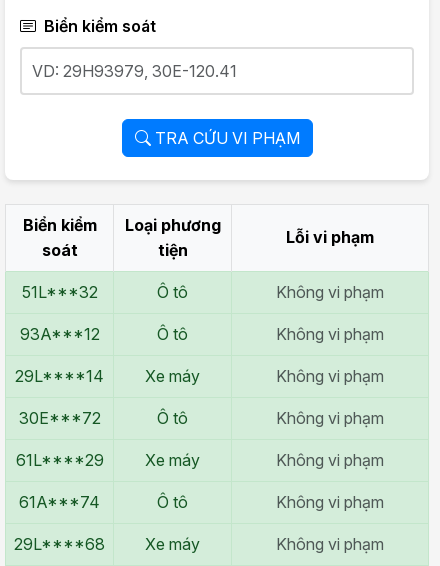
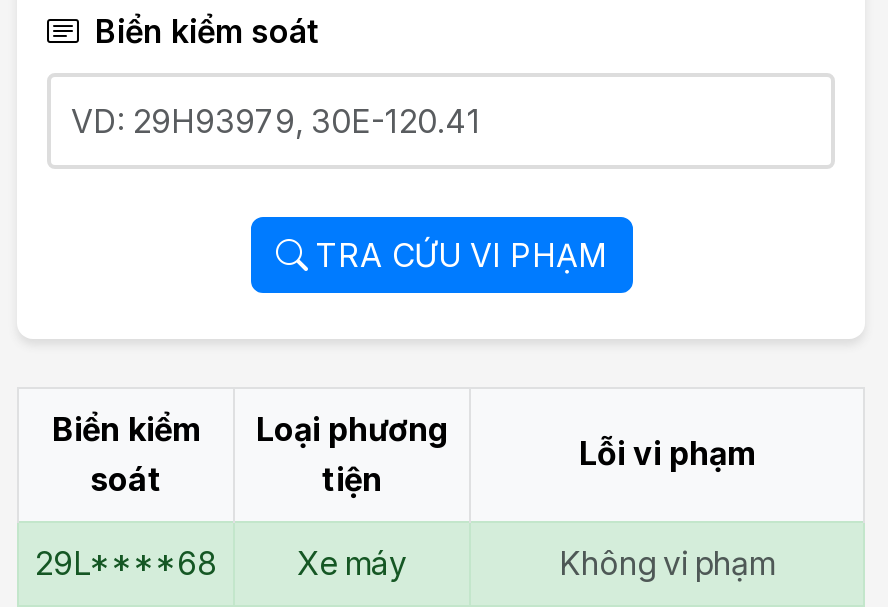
[15,282,384,512] 51L***32 | Ô tô | Không vi phạm | 93A***12 | Ô tô | Không vi phạm | 29L****14 | Xe máy | Không vi phạm | 30E***72 | Ô tô | Không vi phạm | 61L****29 | Xe máy | Không vi phạm | 61A***74 | Ô tô | Không vi phạm -> none

